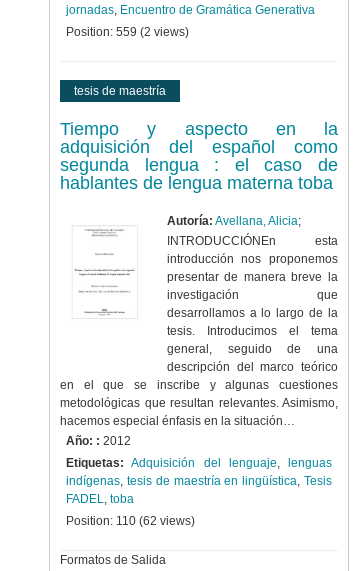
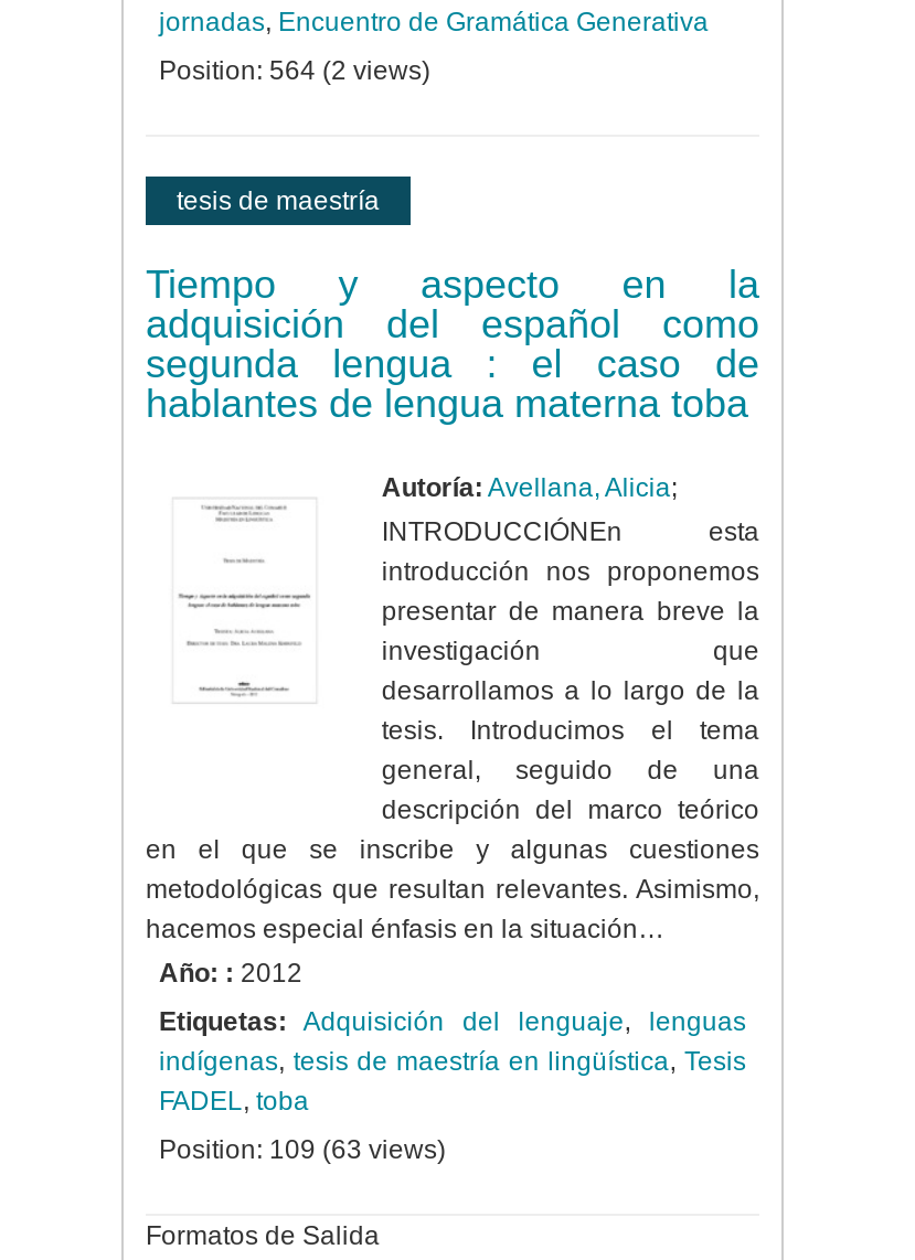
[66,25,189,39] Position: 559 (2 views) -> [159,55,430,86] Position: 564 (2 views)
[66,514,195,528] Position: 110 (62 views) -> [159,1134,446,1165] Position: 109 (63 views)

